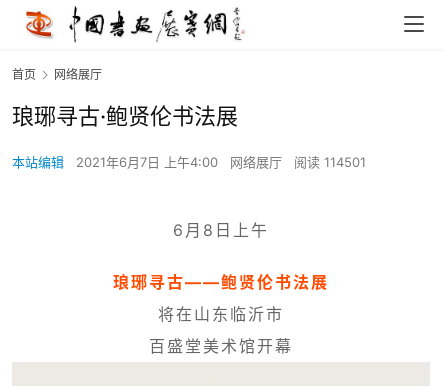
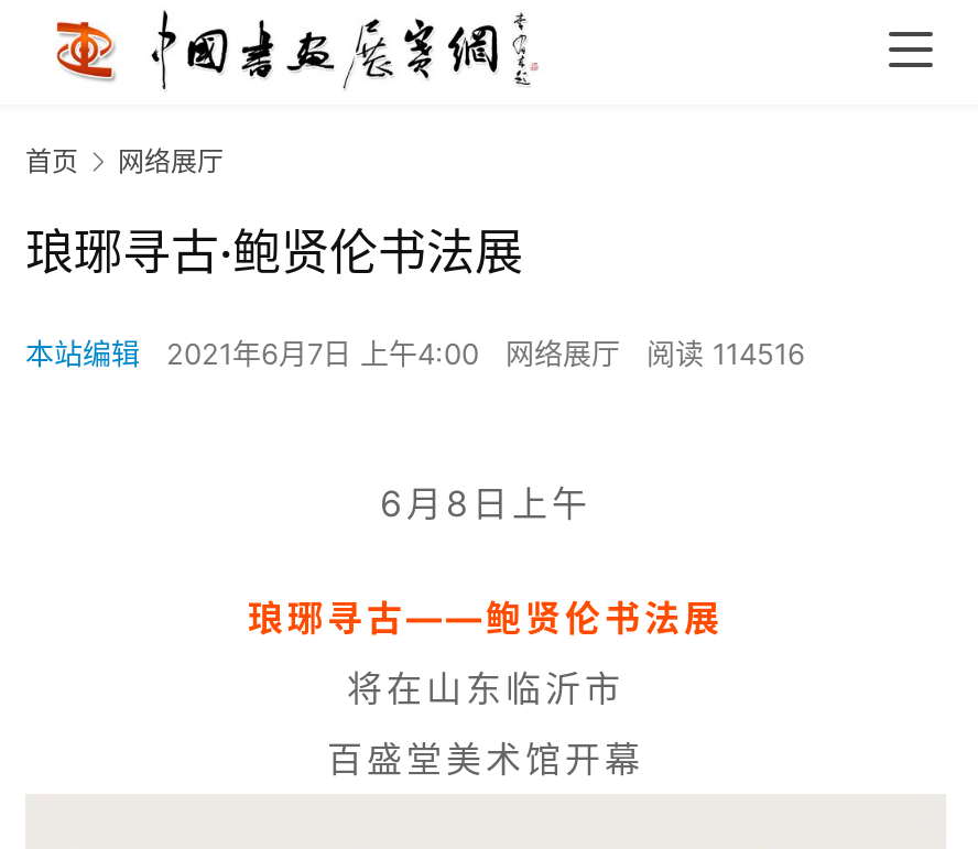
[12,154,366,170] 本站编辑 2021年6月7日 上午4:00 网络展厅 阅读 114501 -> [25,336,805,372] 本站编辑 2021年6月7日 上午4:00 网络展厅 阅读 114516

